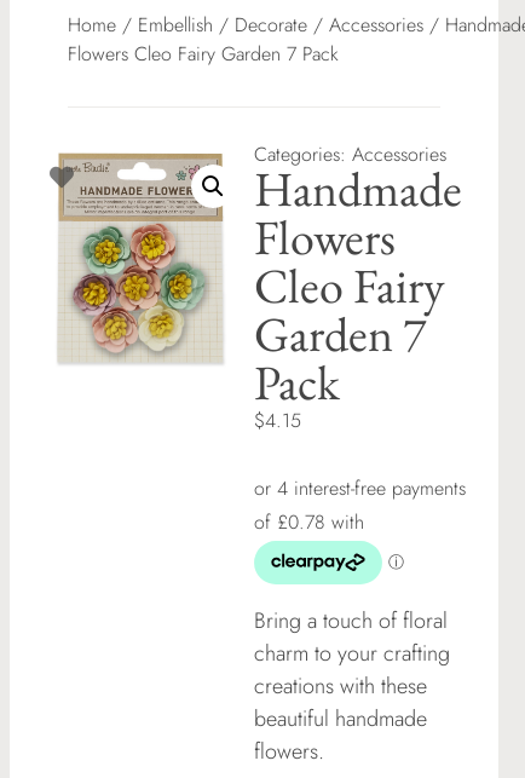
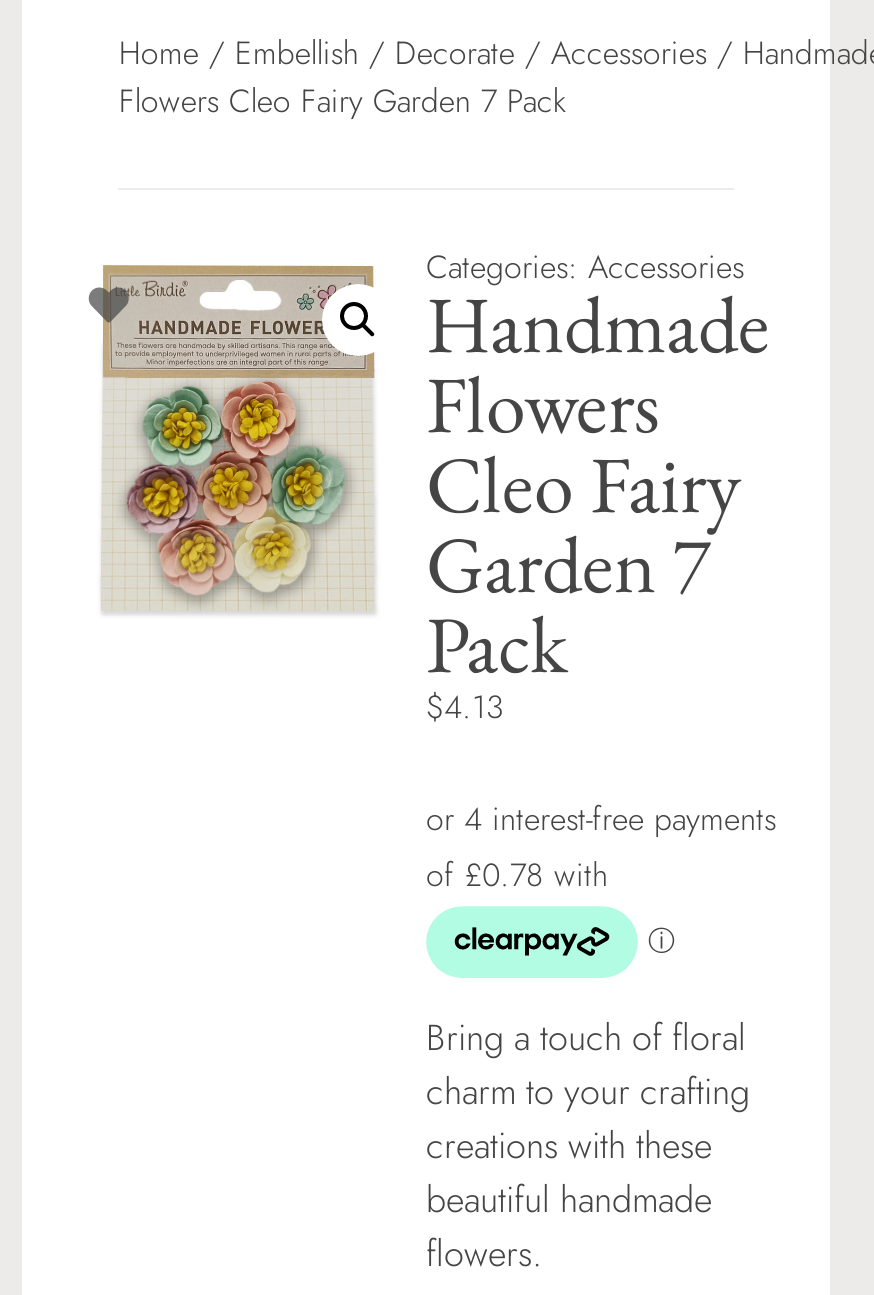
[254,407,301,434] $4.15 -> [426,684,504,730] $4.13

